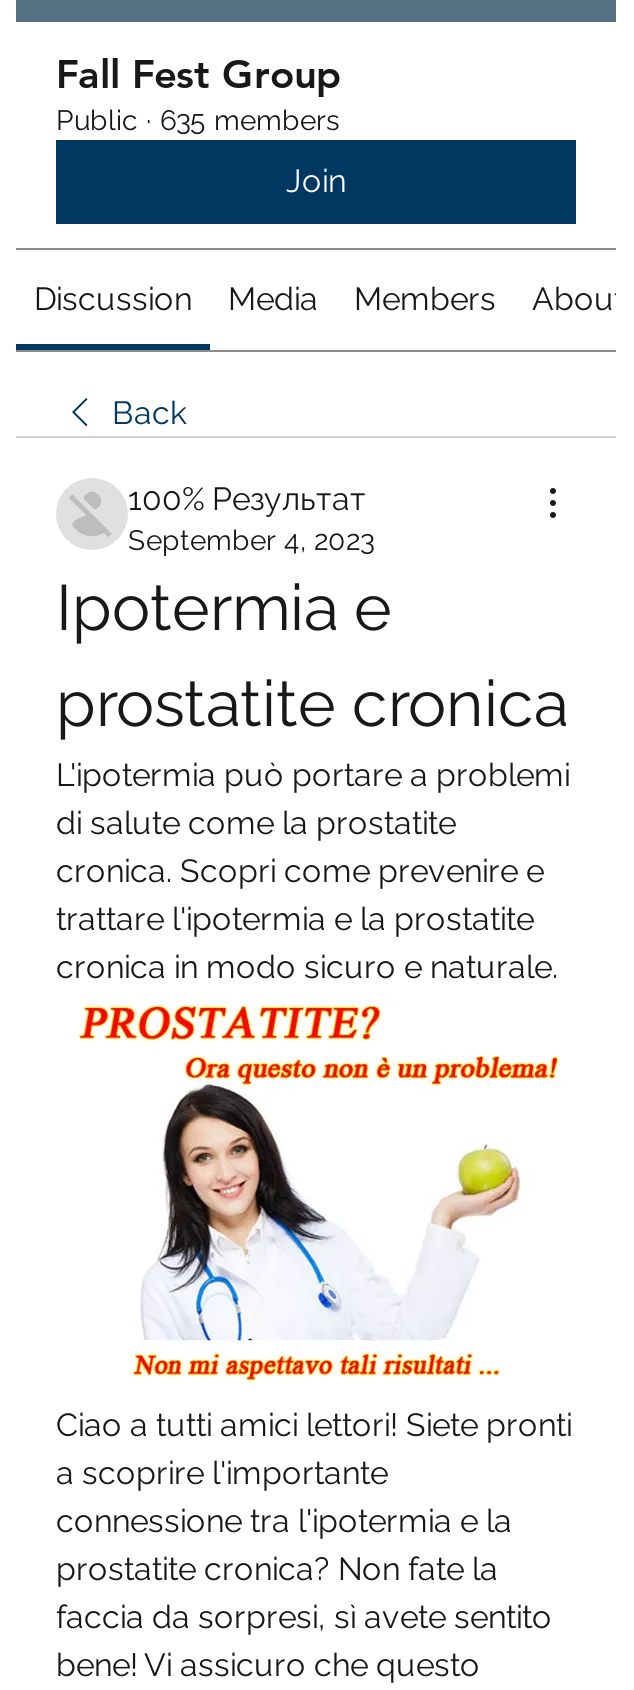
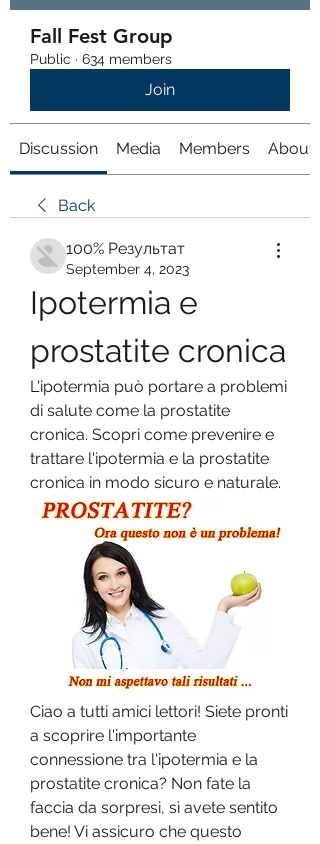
[56,104,340,136] Public · 635 members -> [30,51,172,67] Public · 634 members

